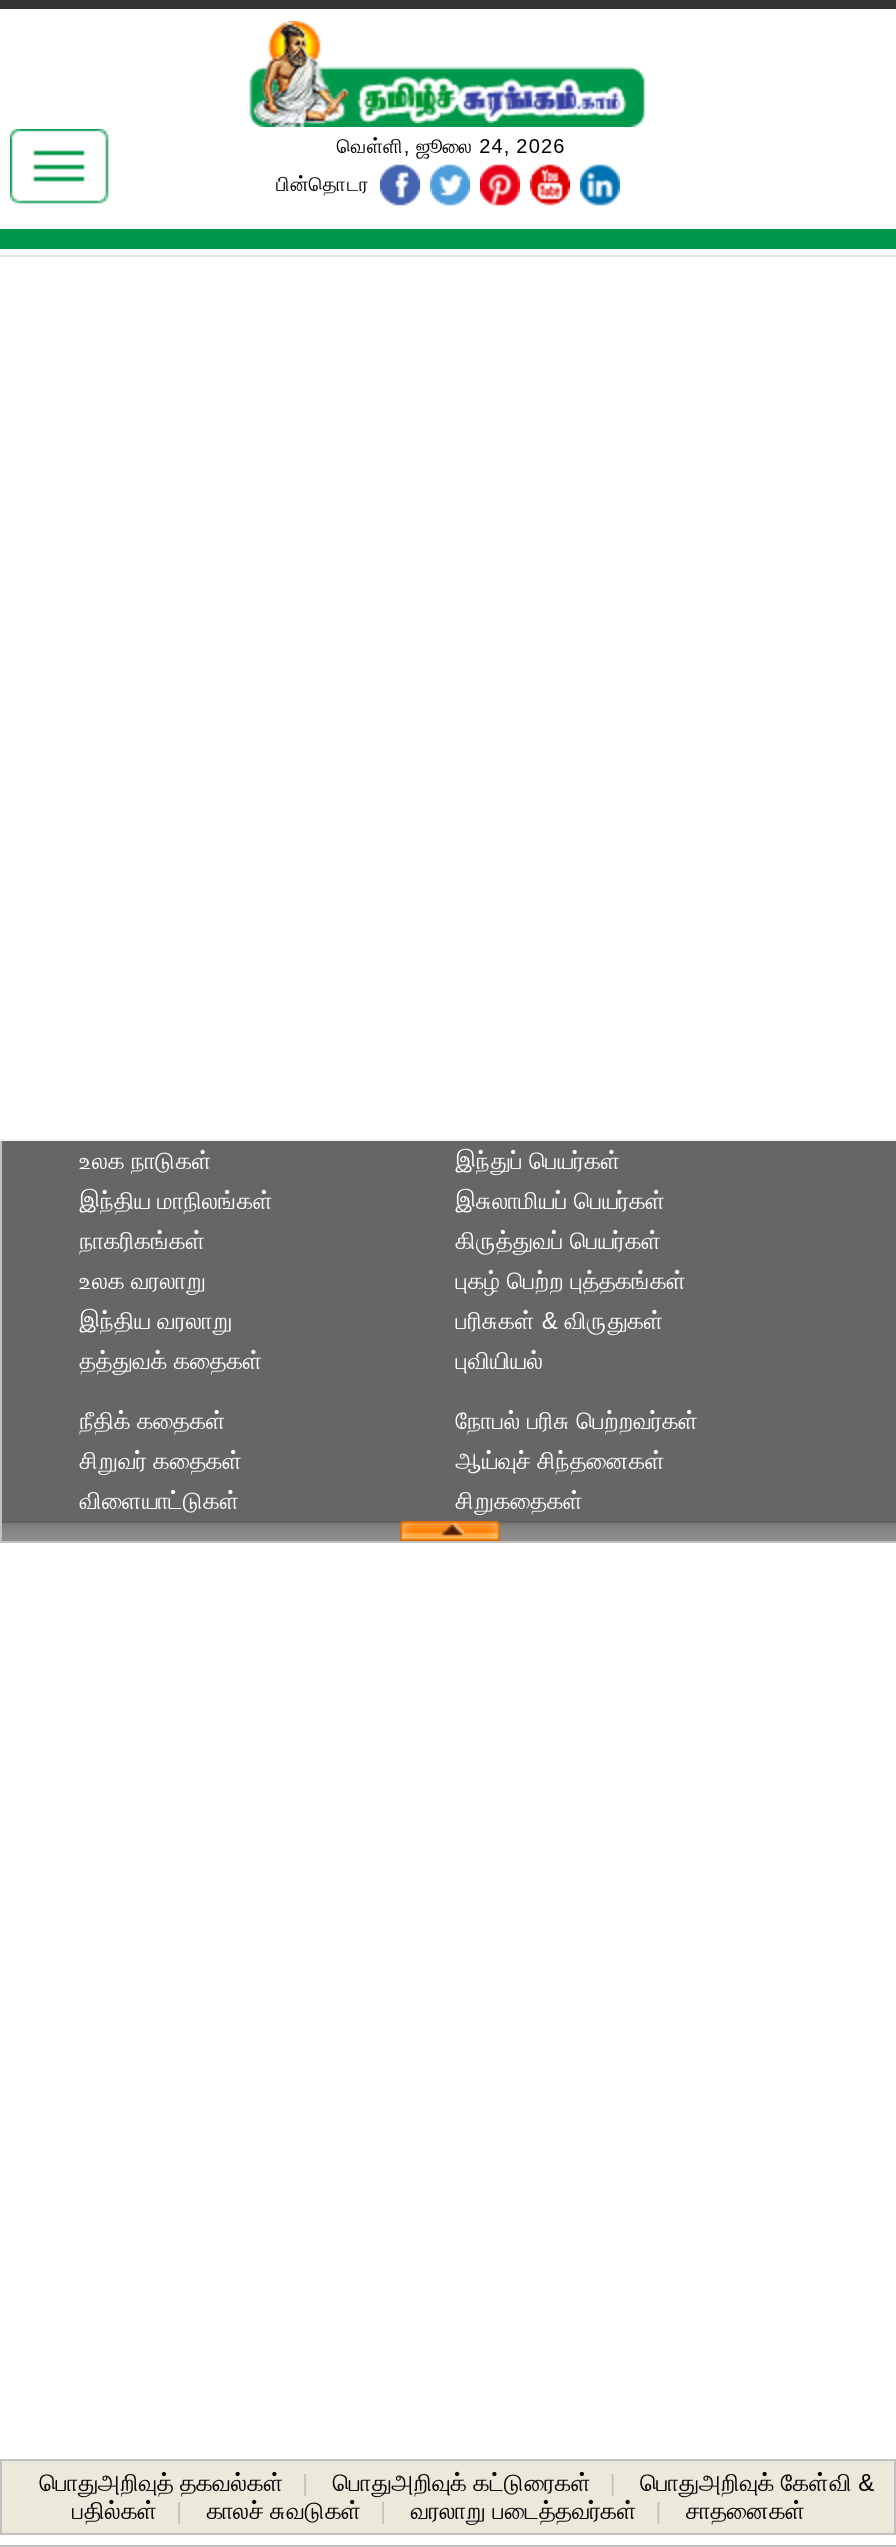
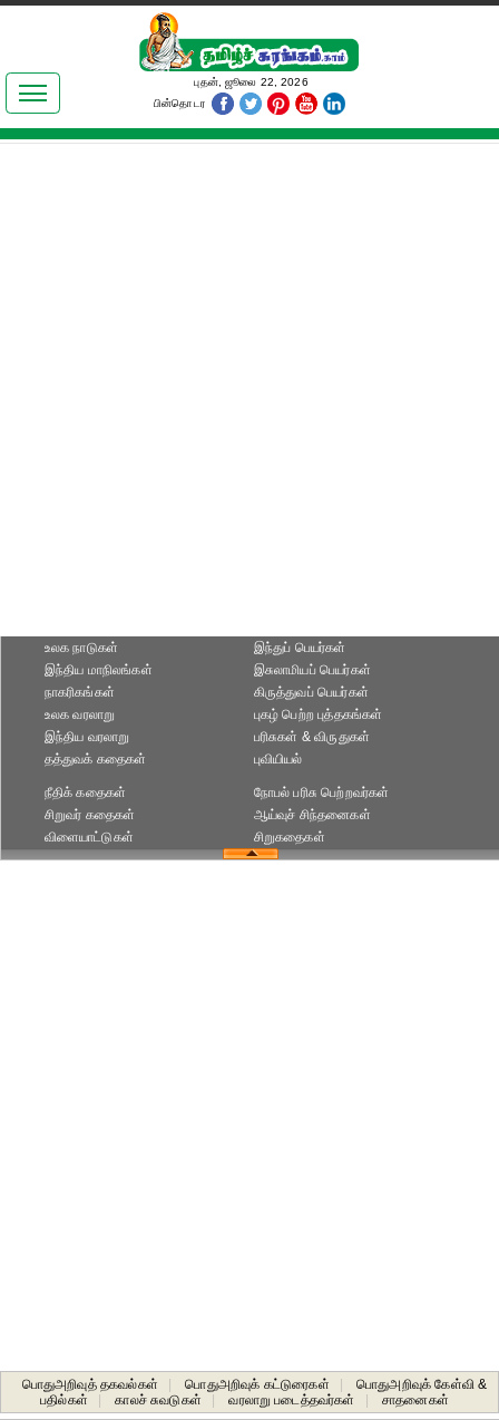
[330,135,566,157] வெள்ளி, ஜூலை 24, 2026 -> [191,76,308,88] புதன், ஜூலை 22, 2026

